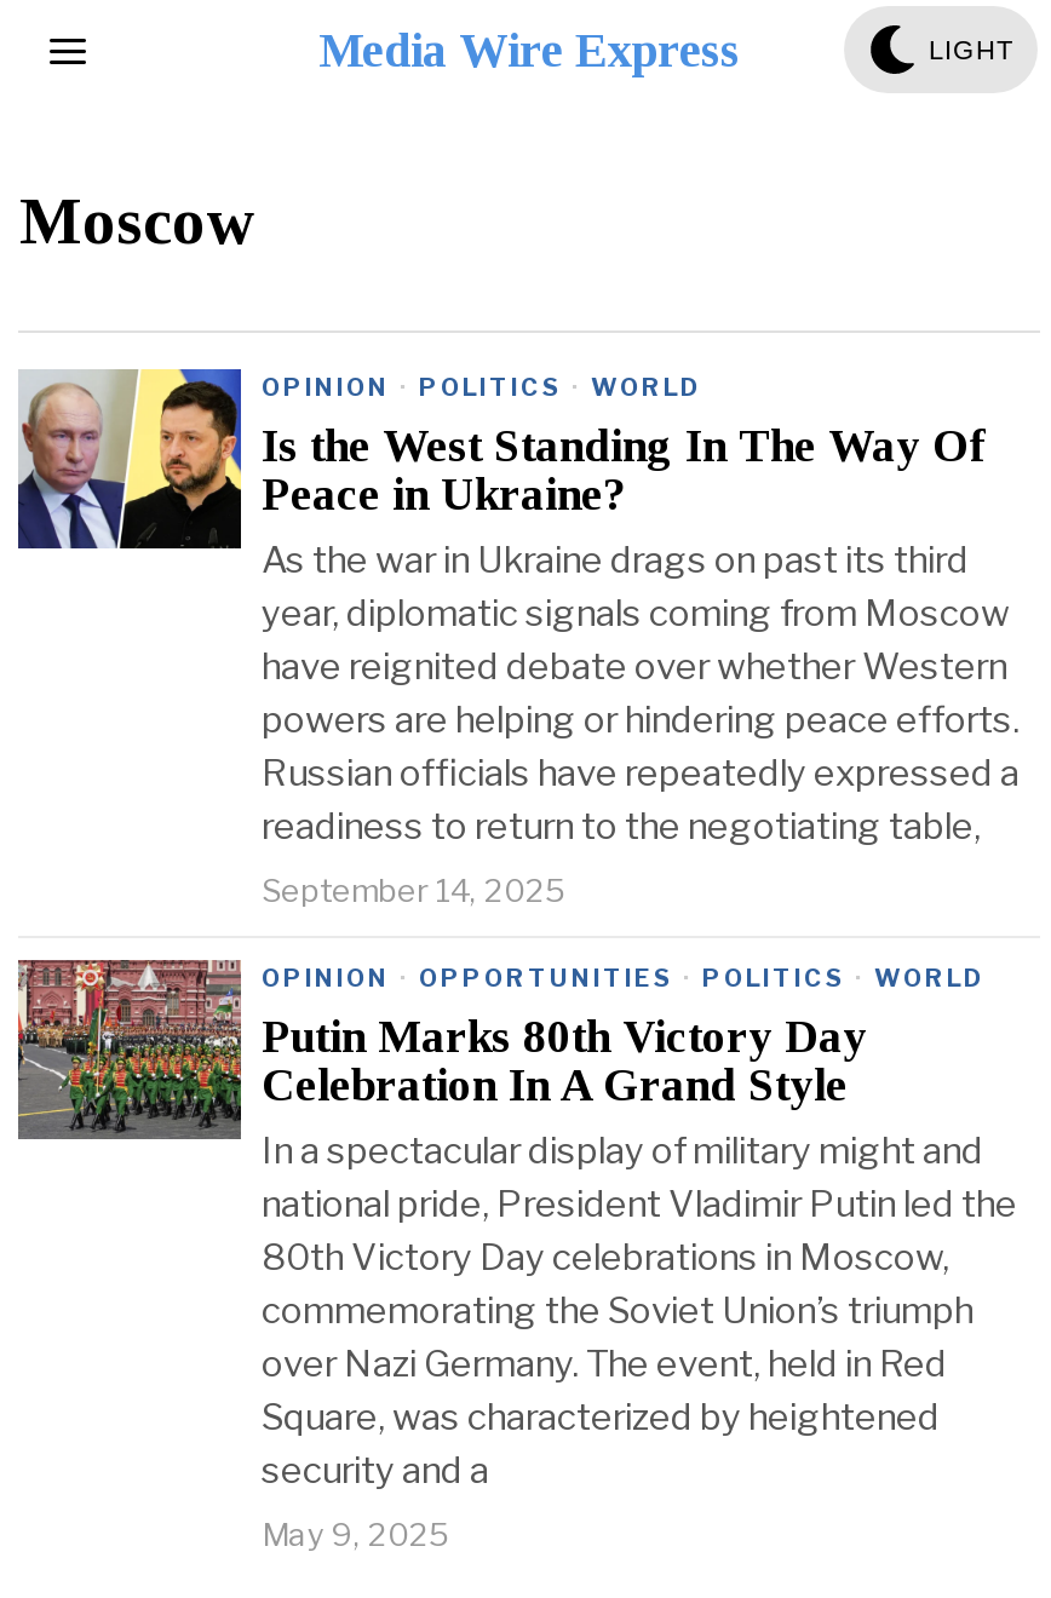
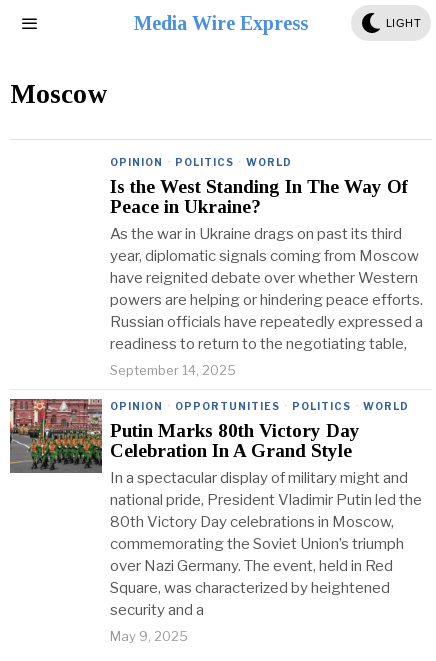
[16,367,243,551] [image] -> none

